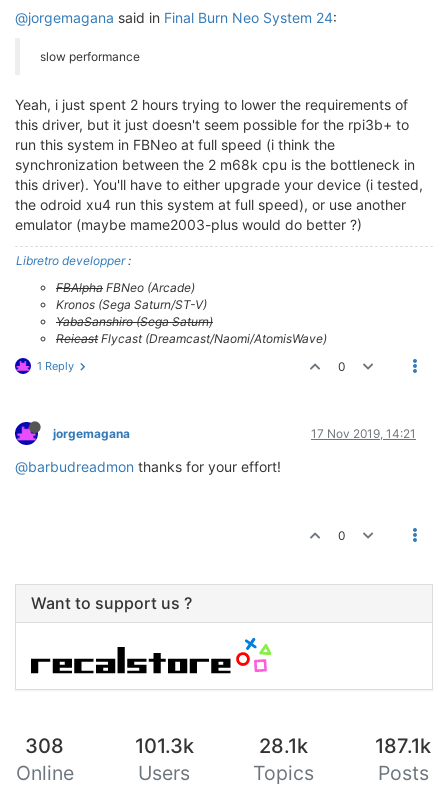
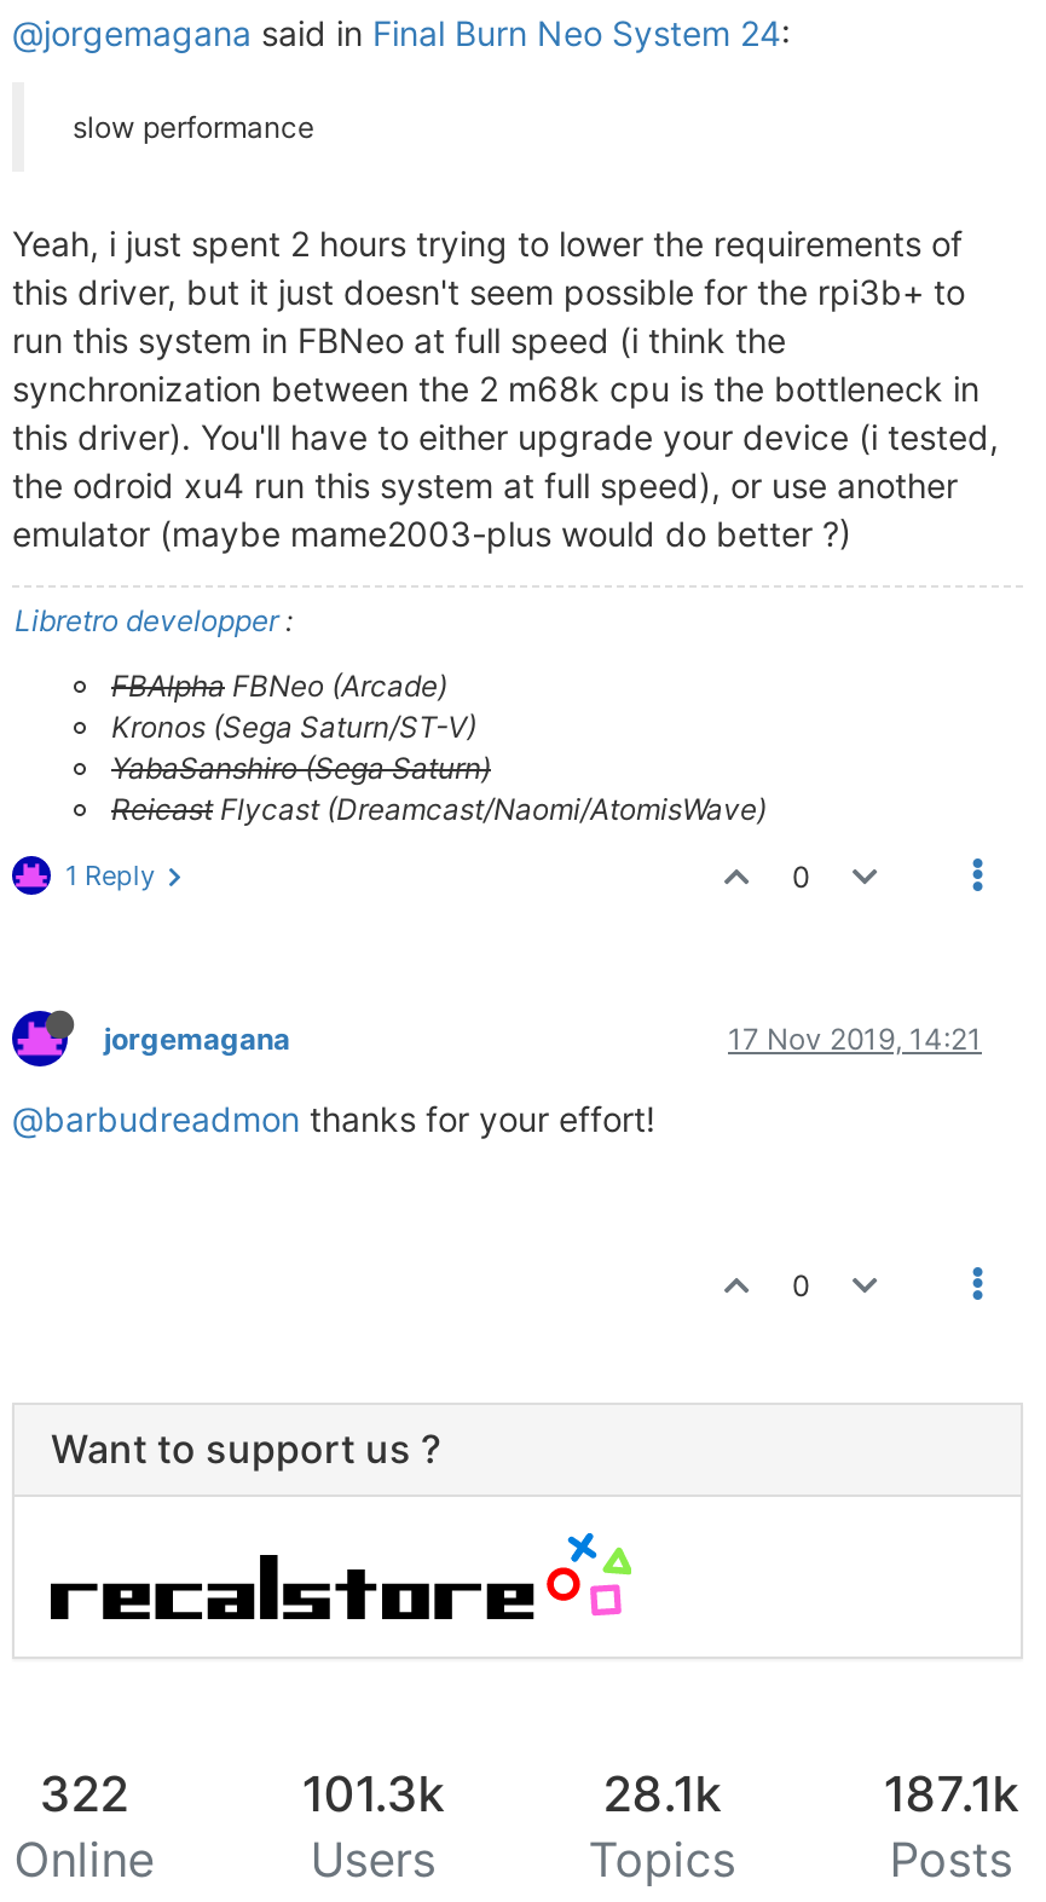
[25,734,64,758] 308 -> [39,1765,129,1823] 322

